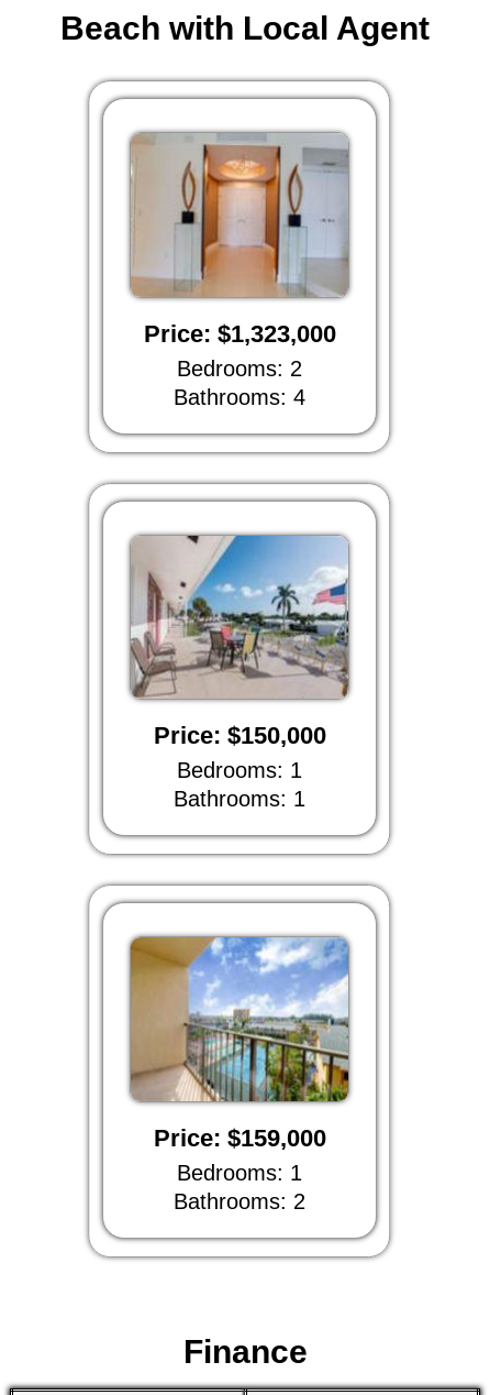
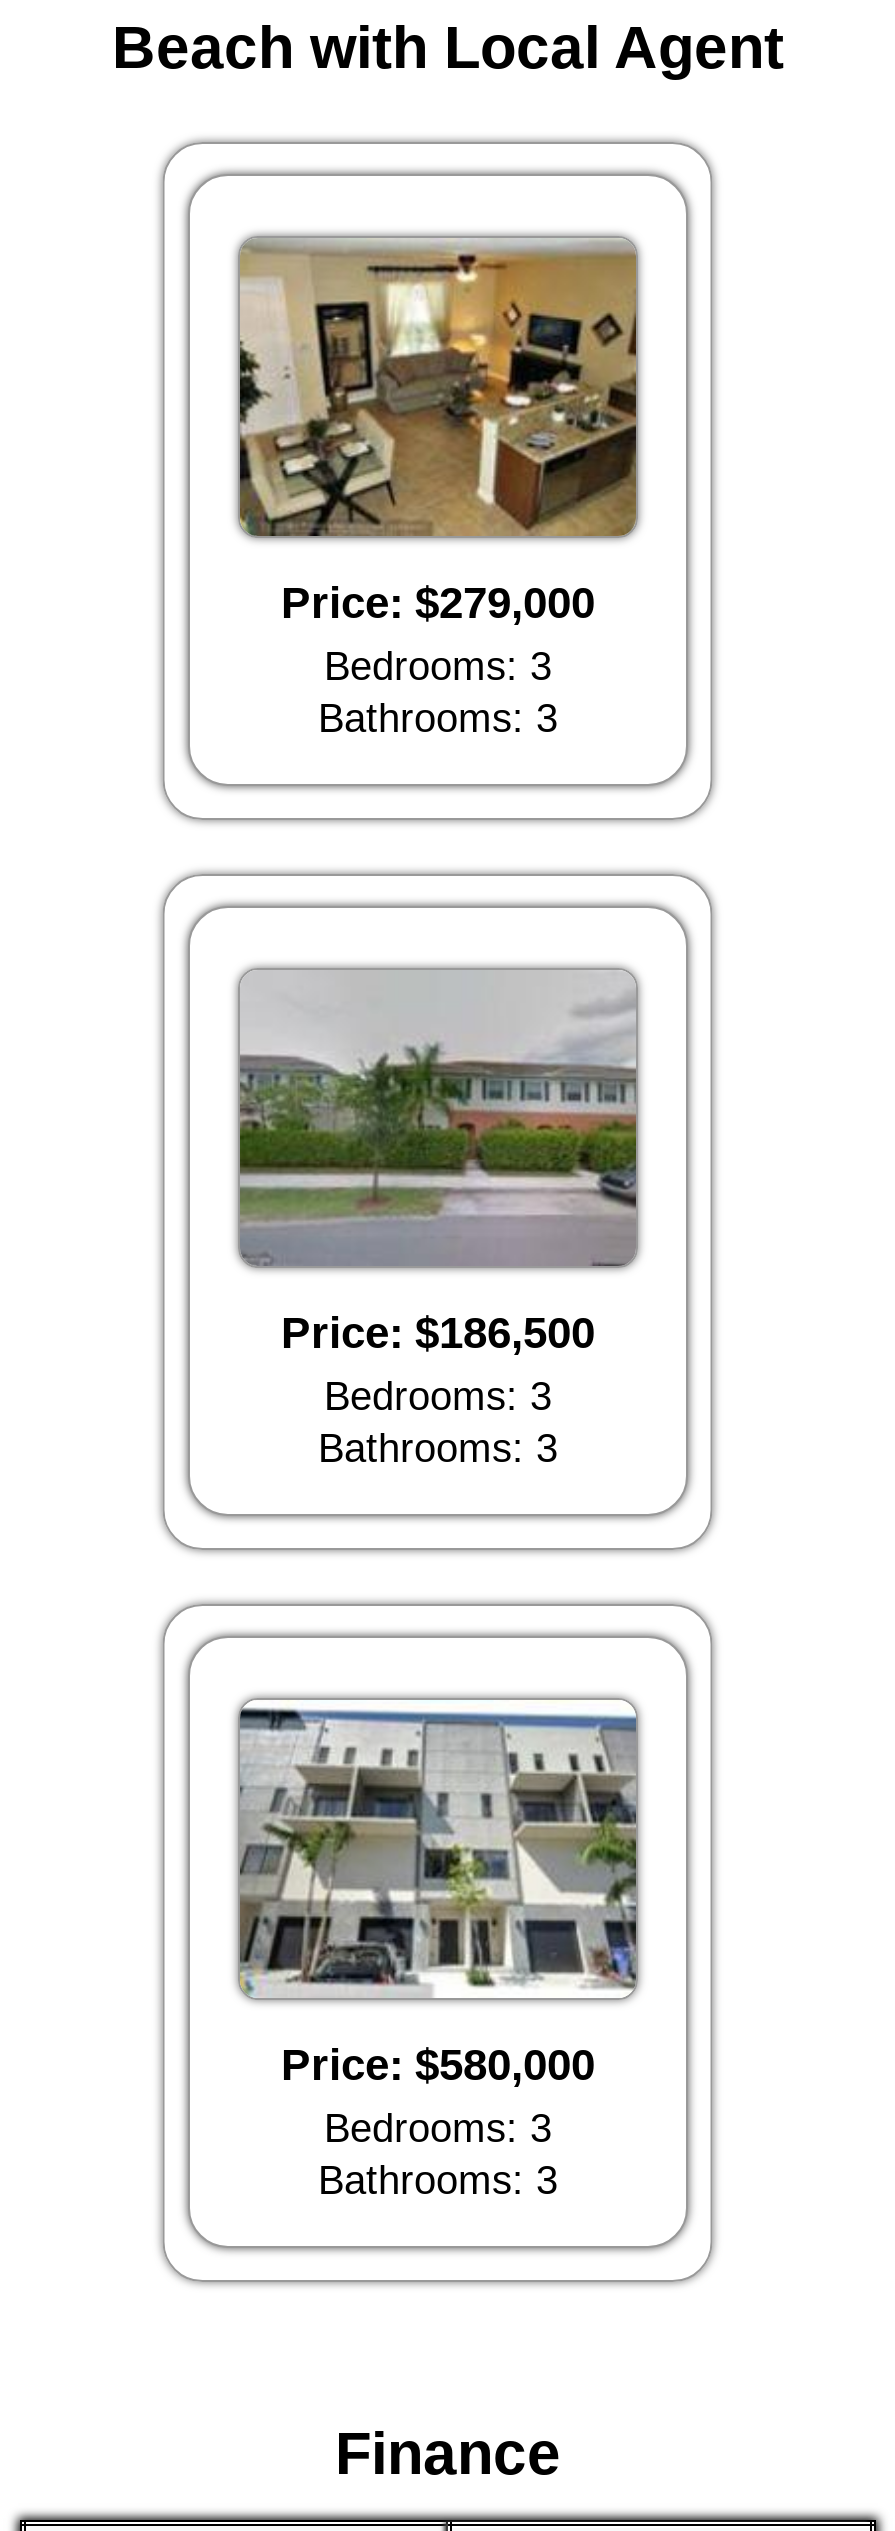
[131,133,348,347] [image] | Price: $1,323,000 -> [238,238,638,627] [image] | Price: $279,000
[177,356,302,380] Bedrooms: 2 -> [324,643,552,687] Bedrooms: 3
[174,385,305,409] Bathrooms: 4 -> [318,695,558,739] Bathrooms: 3
[131,535,349,749] [image] | Price: $150,000 -> [238,970,638,1358] [image] | Price: $186,500
[177,758,302,782] Bedrooms: 1 -> [324,1374,552,1418] Bedrooms: 3
[174,787,305,811] Bathrooms: 1 -> [318,1426,558,1470] Bathrooms: 3
[130,936,349,1151] [image] | Price: $159,000 -> [238,1700,638,2089] [image] | Price: $580,000
[177,1160,302,1184] Bedrooms: 1 -> [324,2105,552,2149] Bedrooms: 3
[174,1189,305,1213] Bathrooms: 2 -> [318,2157,558,2201] Bathrooms: 3

